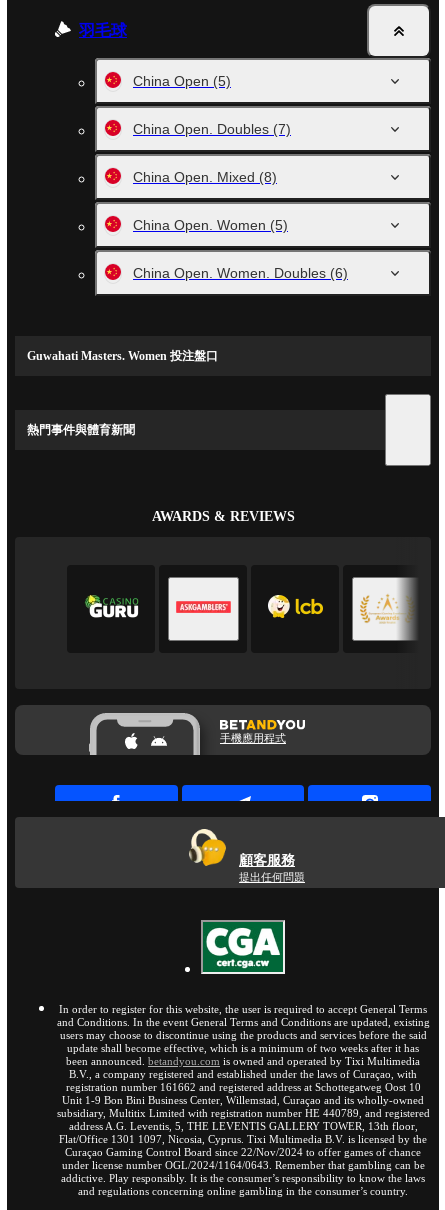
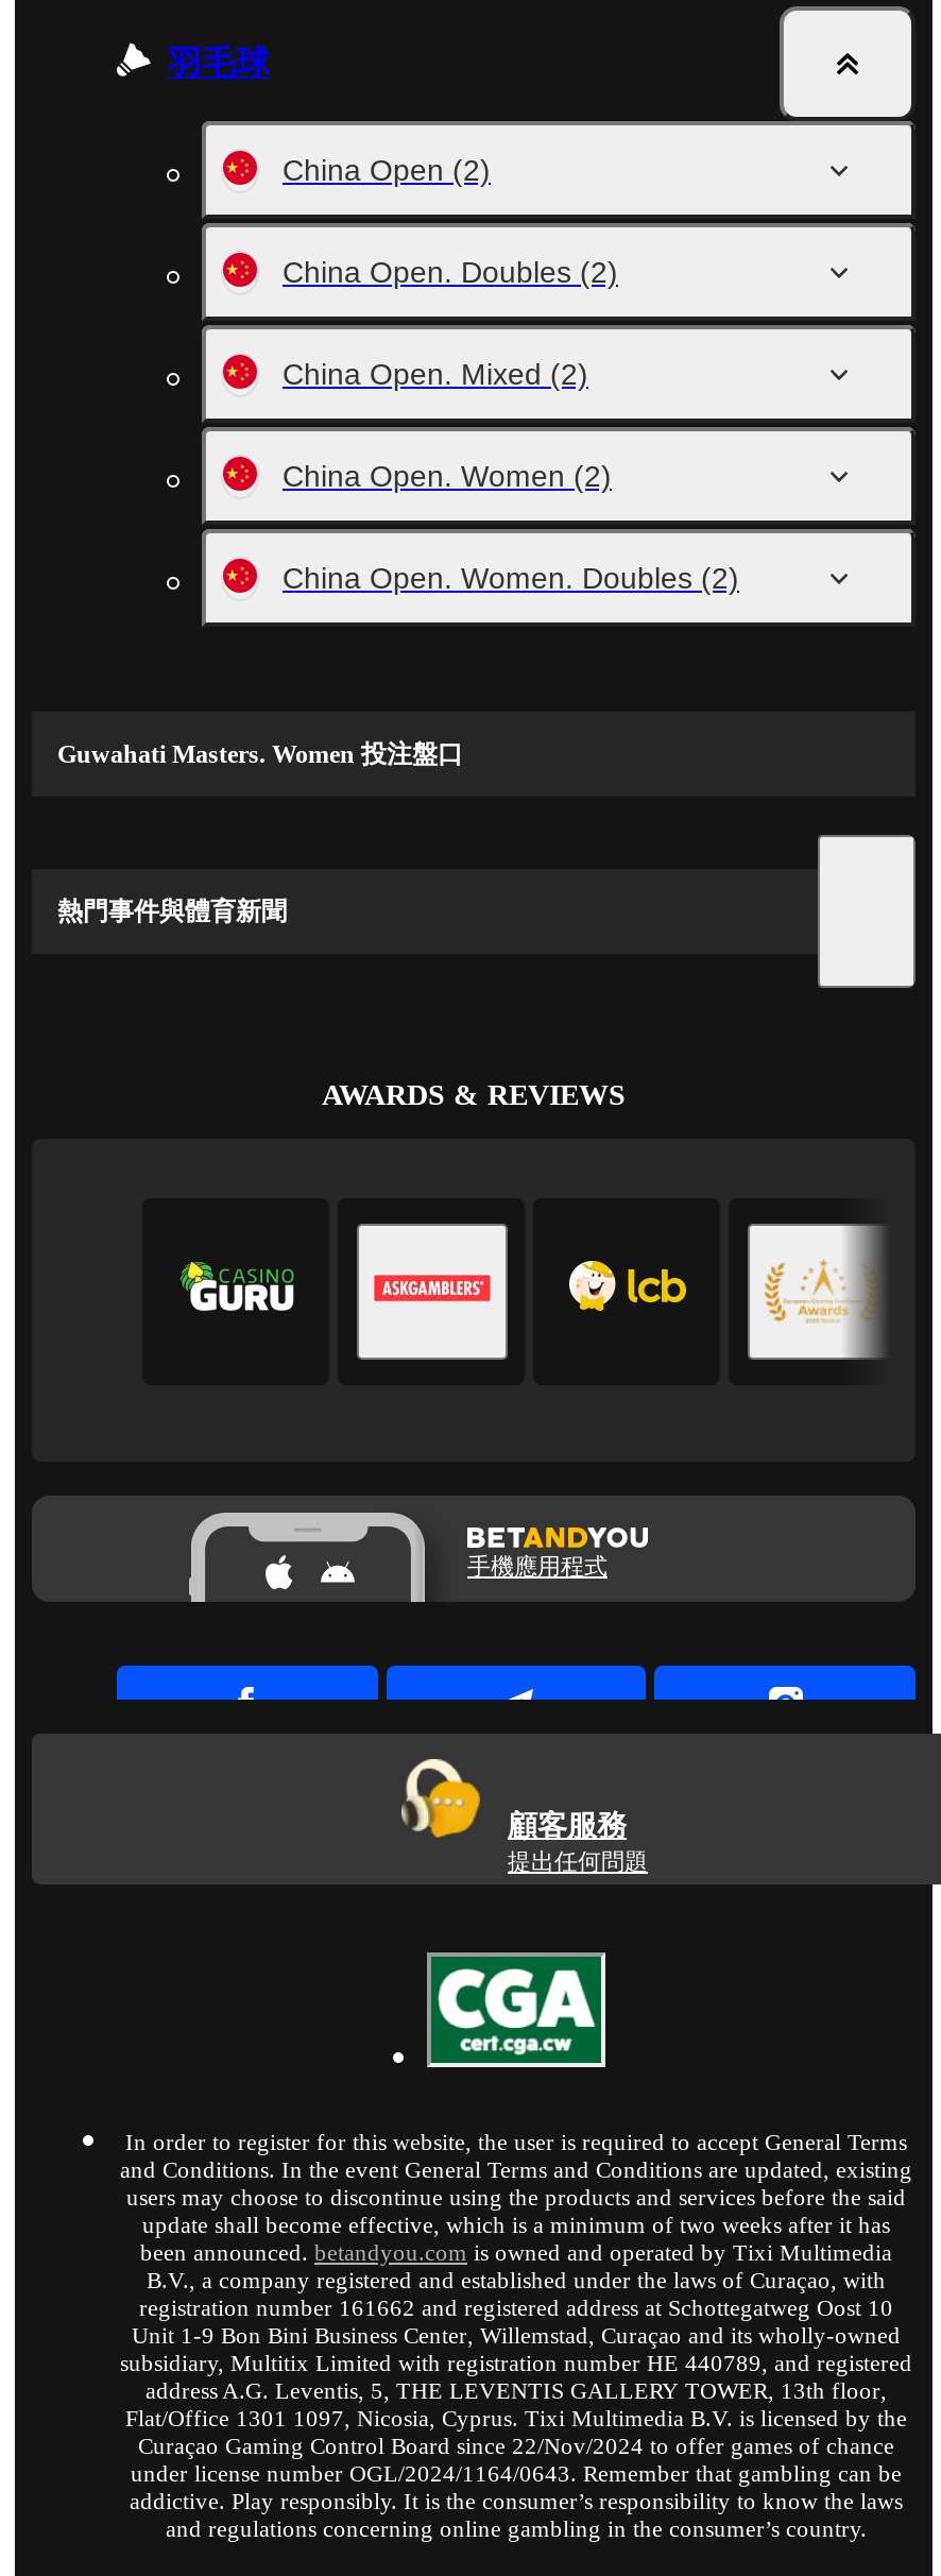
[133,73,231,89] China Open (5) -> [283,153,491,187] China Open (2)
[133,121,291,137] China Open. Doubles (7) -> [283,255,618,289] China Open. Doubles (2)
[133,169,277,185] China Open. Mixed (8) -> [283,357,588,391] China Open. Mixed (2)
[133,217,288,233] China Open. Women (5) -> [283,459,612,493] China Open. Women (2)
[133,265,348,281] China Open. Women. Doubles (6) -> [283,561,739,595] China Open. Women. Doubles (2)

